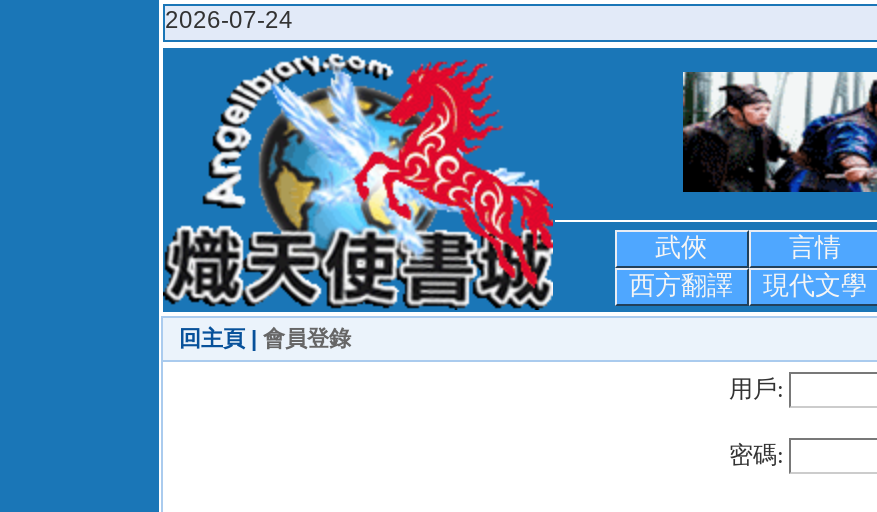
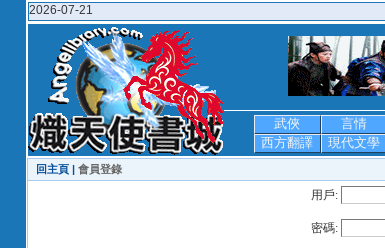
[165,6,293,34] 2026-07-24 -> [29,3,93,17] 2026-07-21

